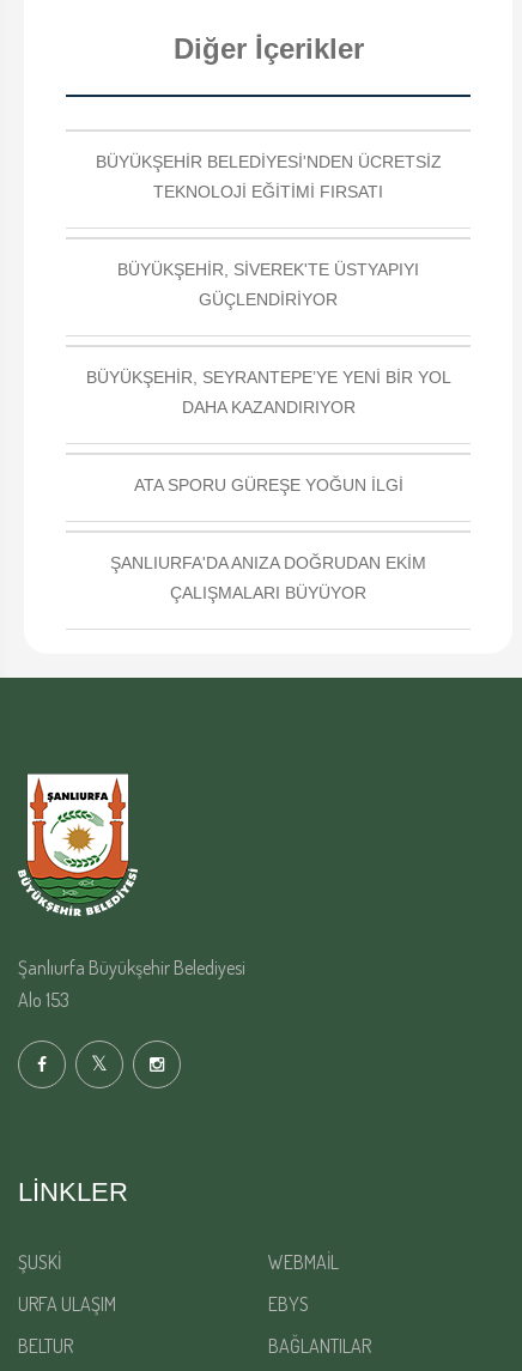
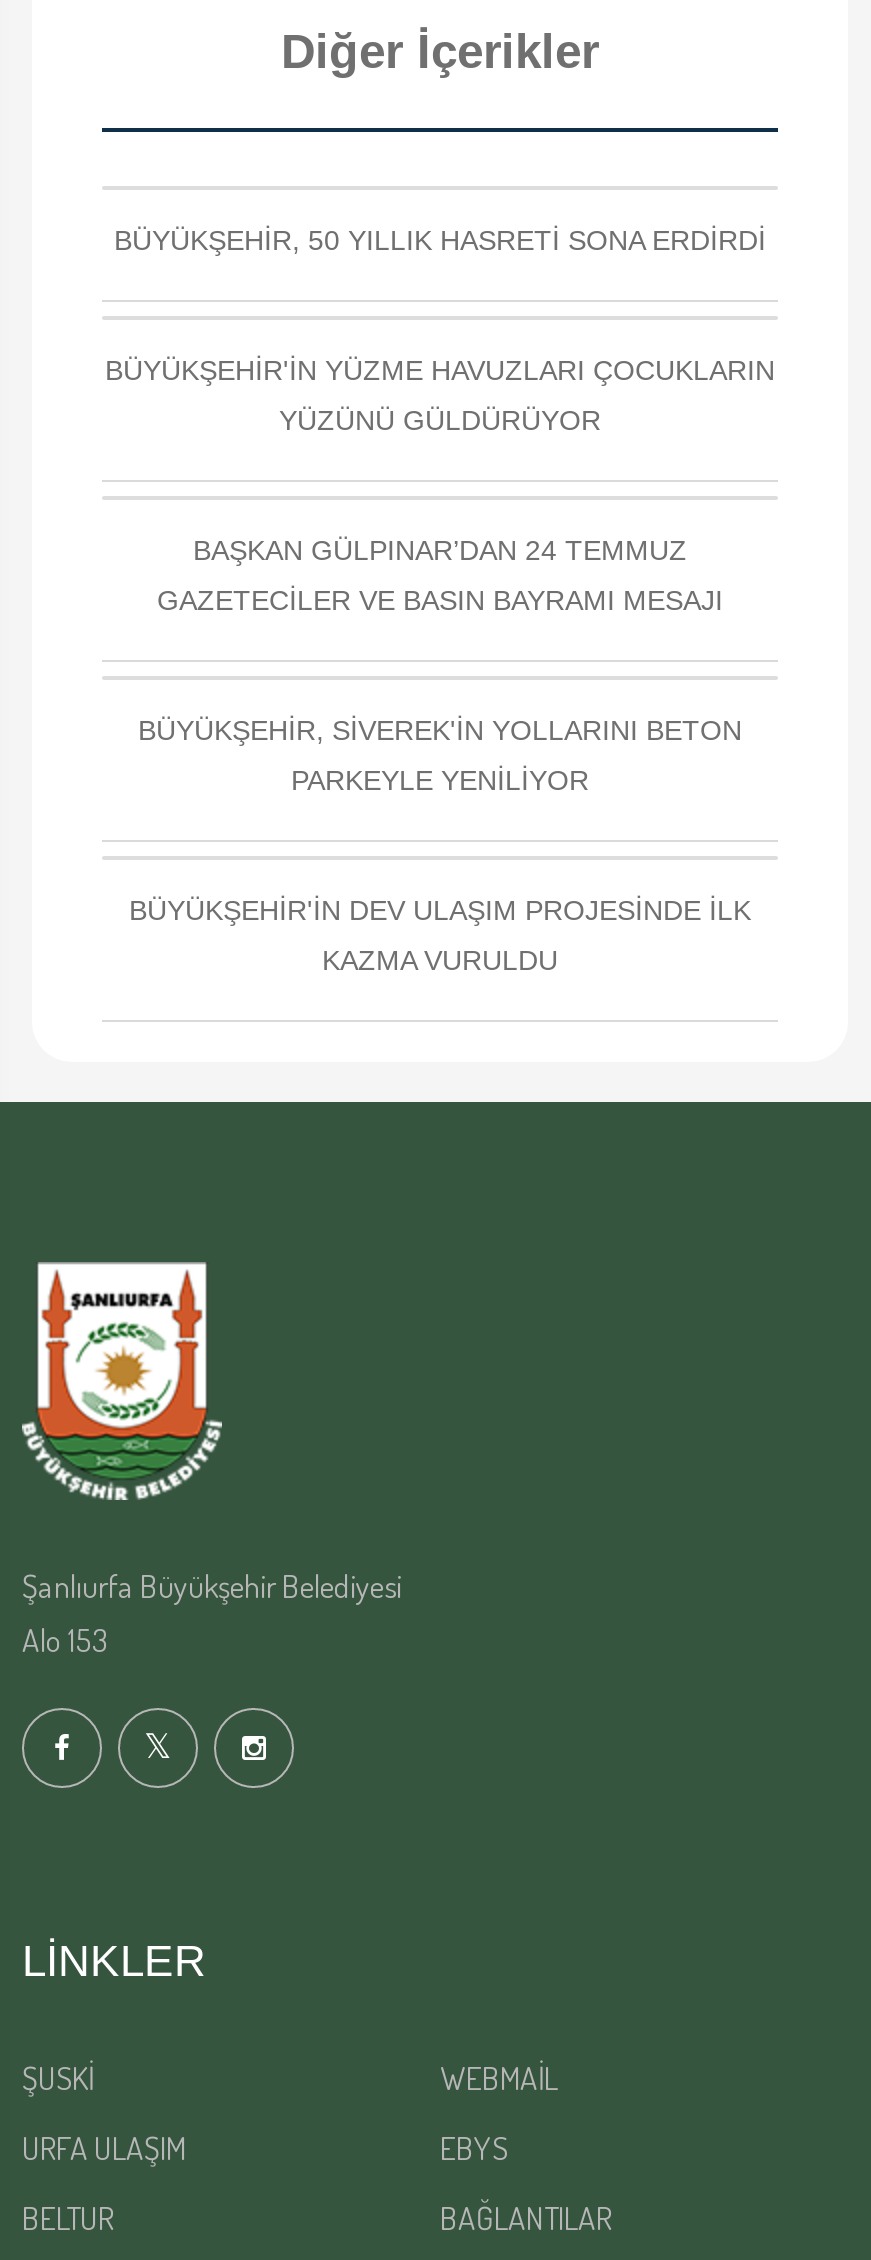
[95,152,441,171] BÜYÜKŞEHİR BELEDİYESİ'NDEN ÜCRETSİZ -> [114,224,766,256] BÜYÜKŞEHİR, 50 YILLIK HASRETİ SONA ERDİRDİ
[153,182,383,201] TEKNOLOJİ EĞİTİMİ FIRSATI -> [105,354,775,386] BÜYÜKŞEHİR'İN YÜZME HAVUZLARI ÇOCUKLARIN
[117,260,419,279] BÜYÜKŞEHİR, SİVEREK'TE ÜSTYAPIYI -> [279,404,601,436] YÜZÜNÜ GÜLDÜRÜYOR
[199,290,338,309] GÜÇLENDİRİYOR -> [193,534,687,566] BAŞKAN GÜLPINAR’DAN 24 TEMMUZ
[86,368,451,387] BÜYÜKŞEHİR, SEYRANTEPE’YE YENİ BİR YOL -> [157,584,723,616] GAZETECİLER VE BASIN BAYRAMI MESAJI
[181,398,355,417] DAHA KAZANDIRIYOR -> [138,714,742,746] BÜYÜKŞEHİR, SİVEREK'İN YOLLARINI BETON
[133,475,403,495] ATA SPORU GÜREŞE YOĞUN İLGİ -> [291,764,589,796] PARKEYLE YENİLİYOR
[110,553,426,572] ŞANLIURFA'DA ANIZA DOĞRUDAN EKİM -> [129,894,751,926] BÜYÜKŞEHİR'İN DEV ULAŞIM PROJESİNDE İLK
[170,583,366,602] ÇALIŞMALARI BÜYÜYOR -> [322,944,558,976] KAZMA VURULDU

